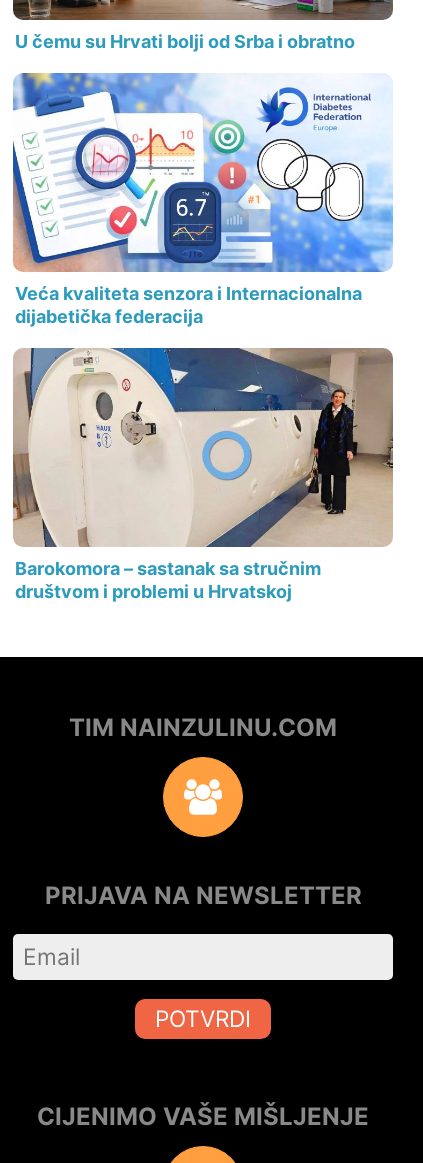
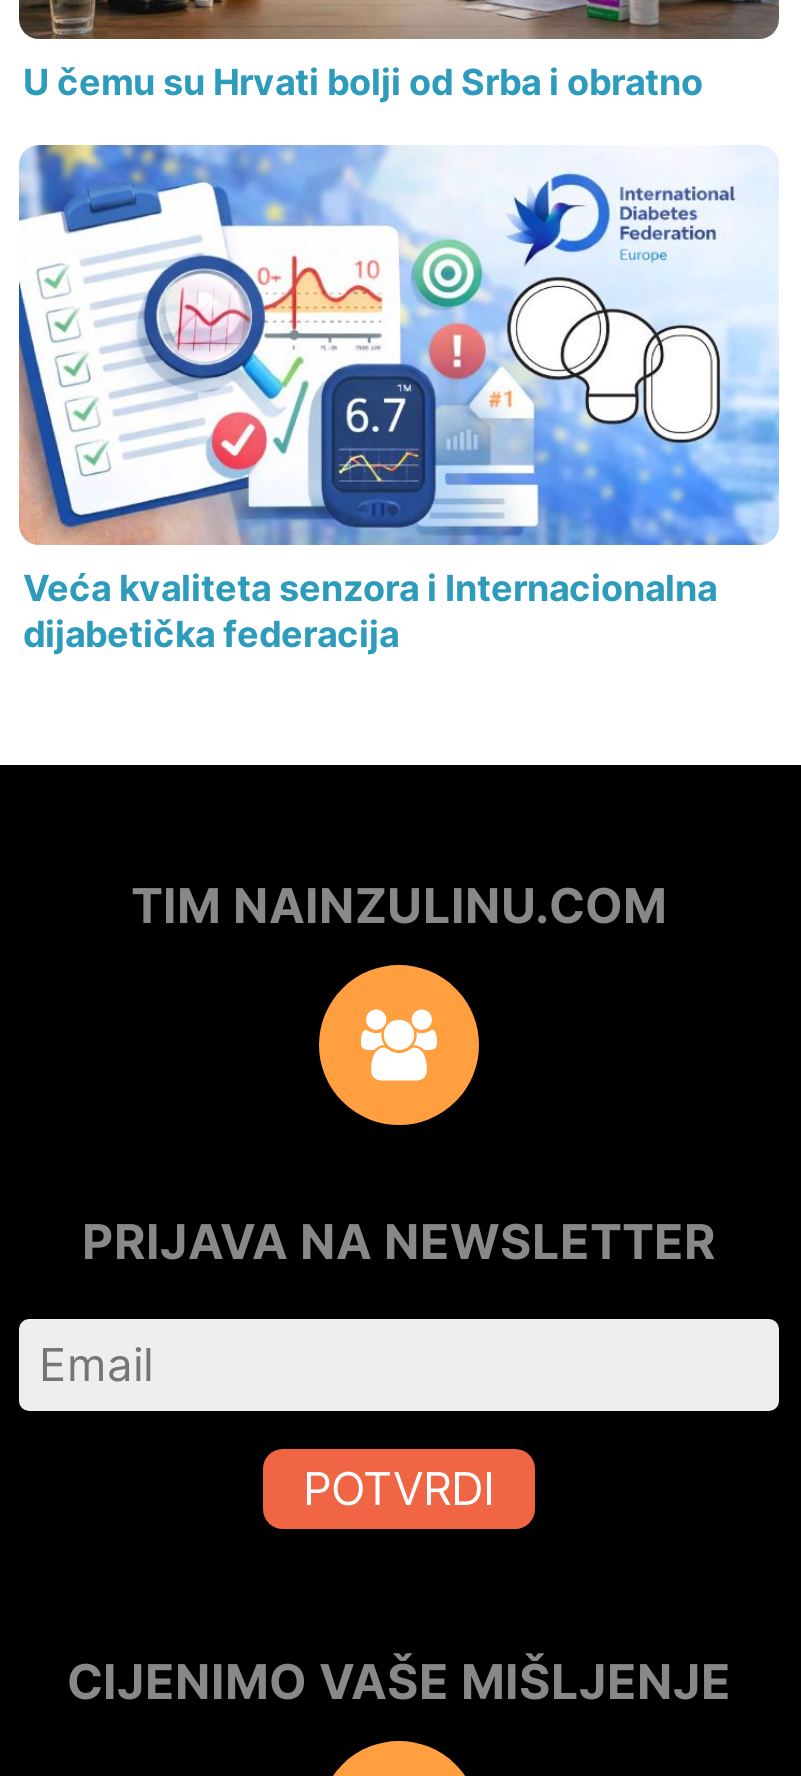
[13,347,394,602] [image] | Barokomora – sastanak sa stručnim | društvom i problemi u Hrvatskoj -> none

